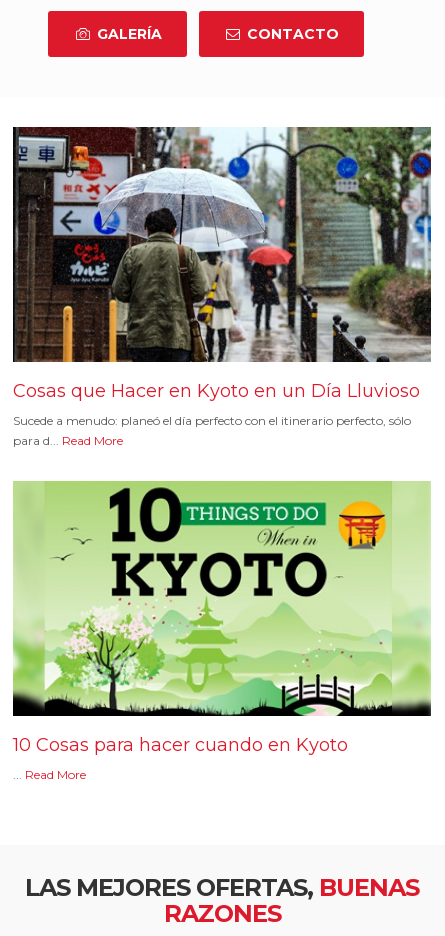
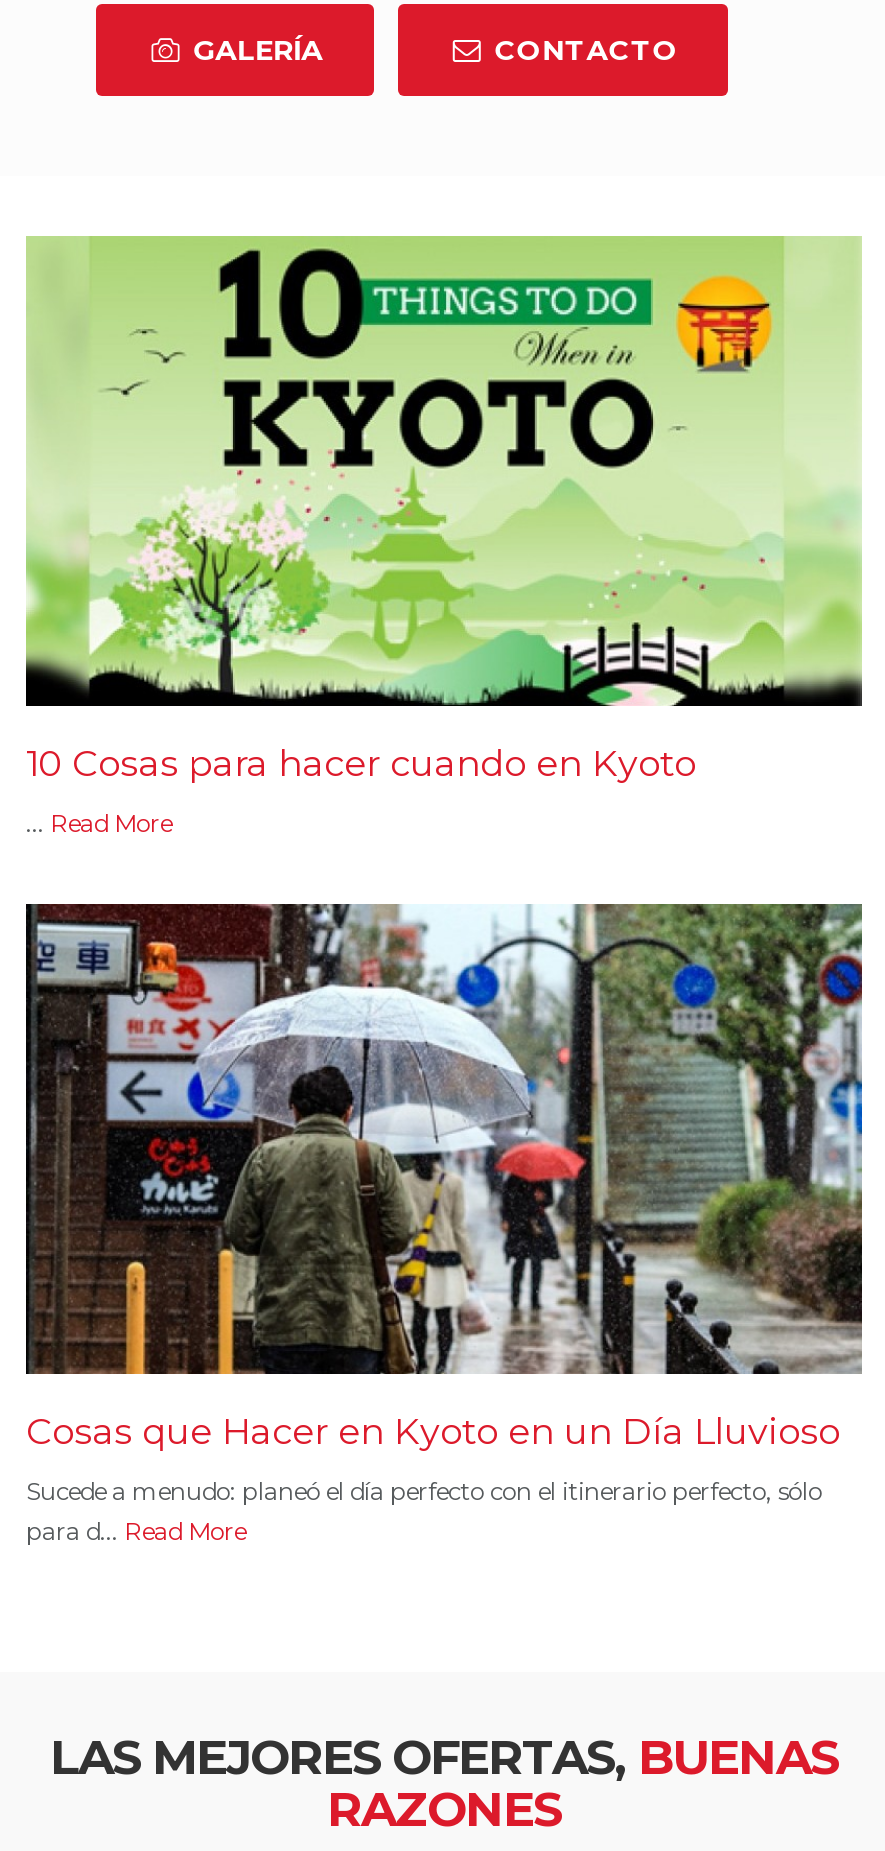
moved [12,125,433,448] -> [24,900,866,1546]: [image] | Cosas que Hacer en Kyoto en un Día Lluvioso | Sucede a menudo: planeó el día perfecto con el itinerario perfecto, sólo | para d... Read More
moved [12,480,432,782] -> [24,234,862,838]: [image] | 10 Cosas para hacer cuando en Kyoto | ... Read More

